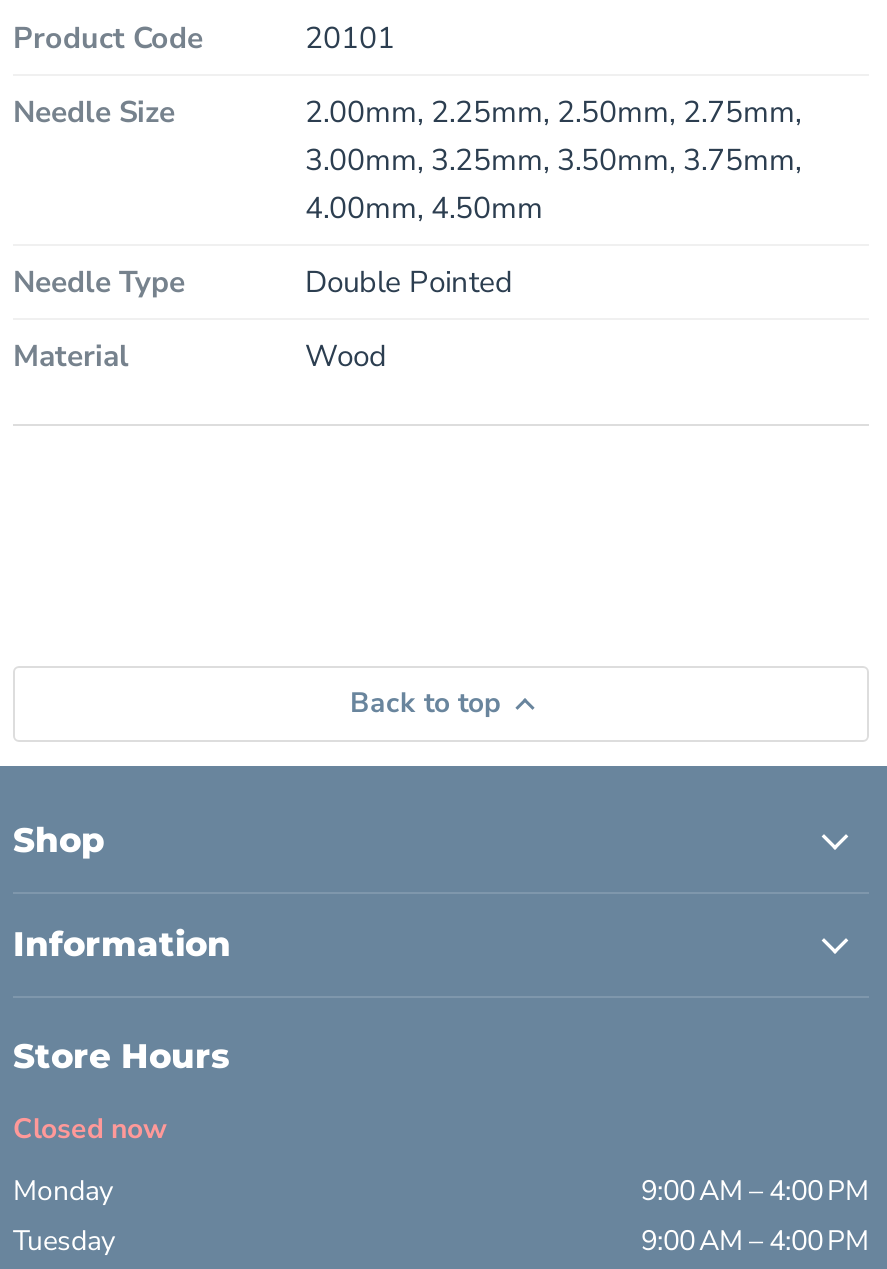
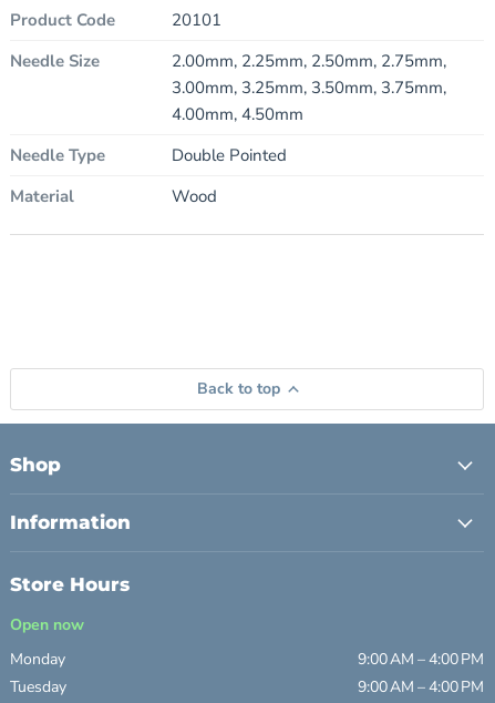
[13,1110,167,1148] Closed now -> [10,614,84,635] Open now

